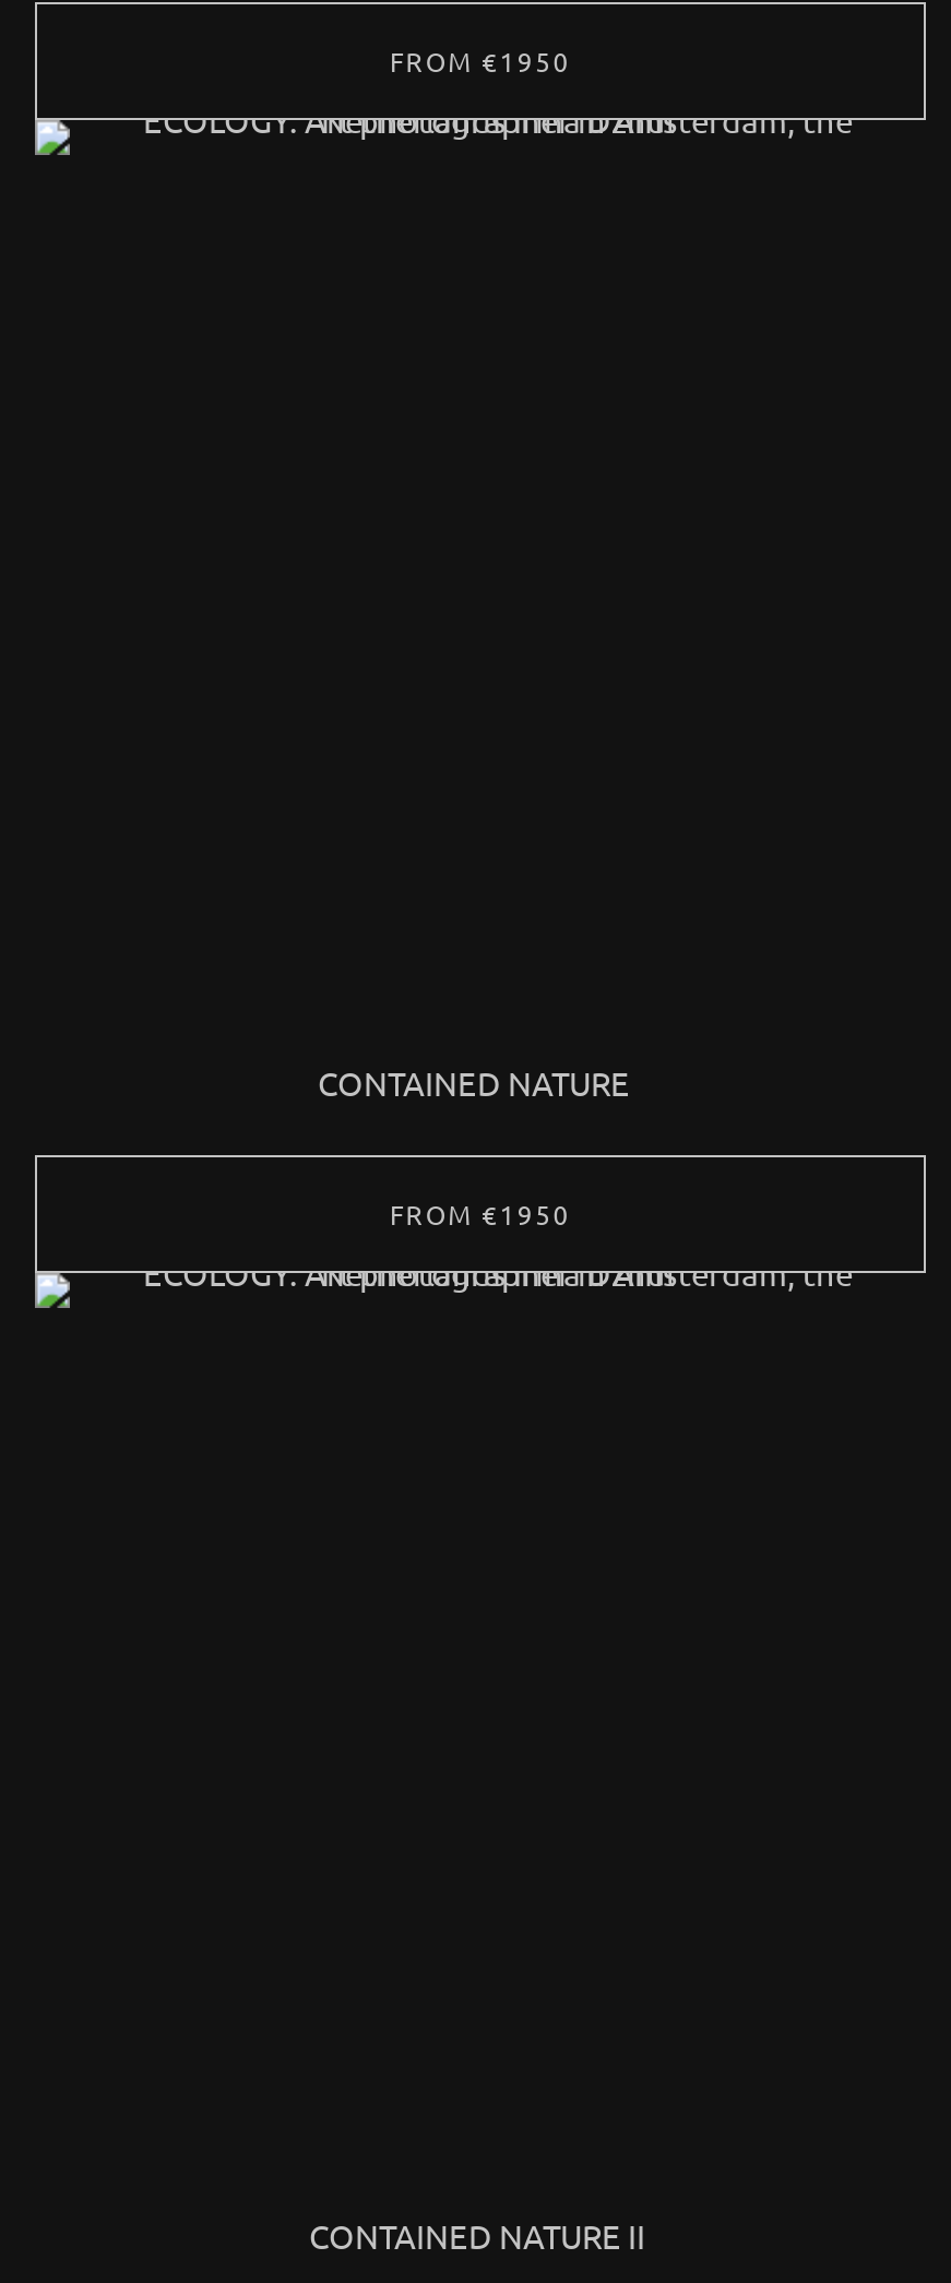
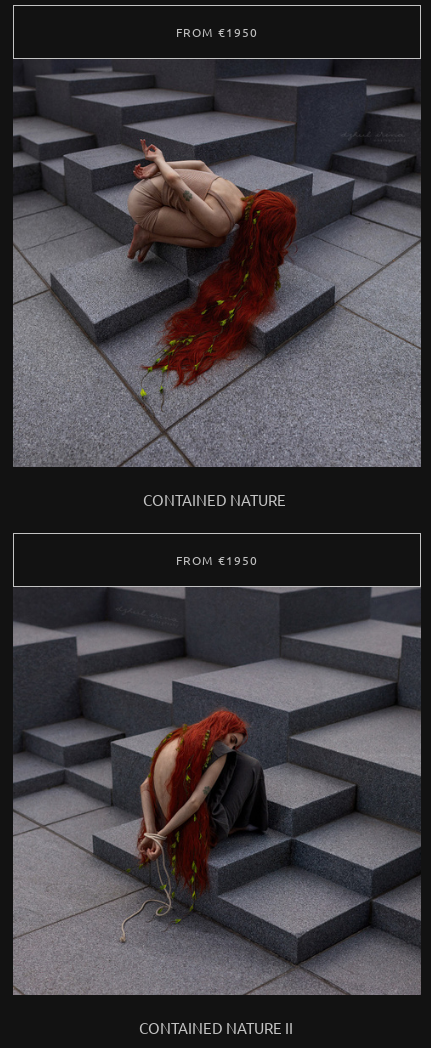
none -> [12,58,422,468] [image]
none -> [12,586,422,996] [image]

